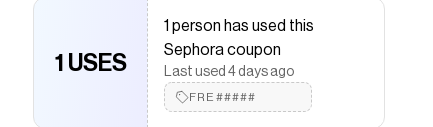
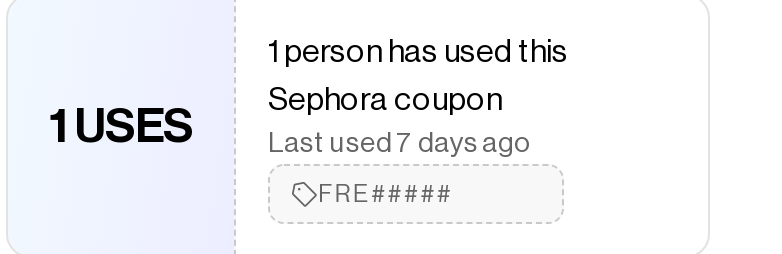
[164,65,294,79] Last used 4 days ago -> [268,130,530,158] Last used 7 days ago

